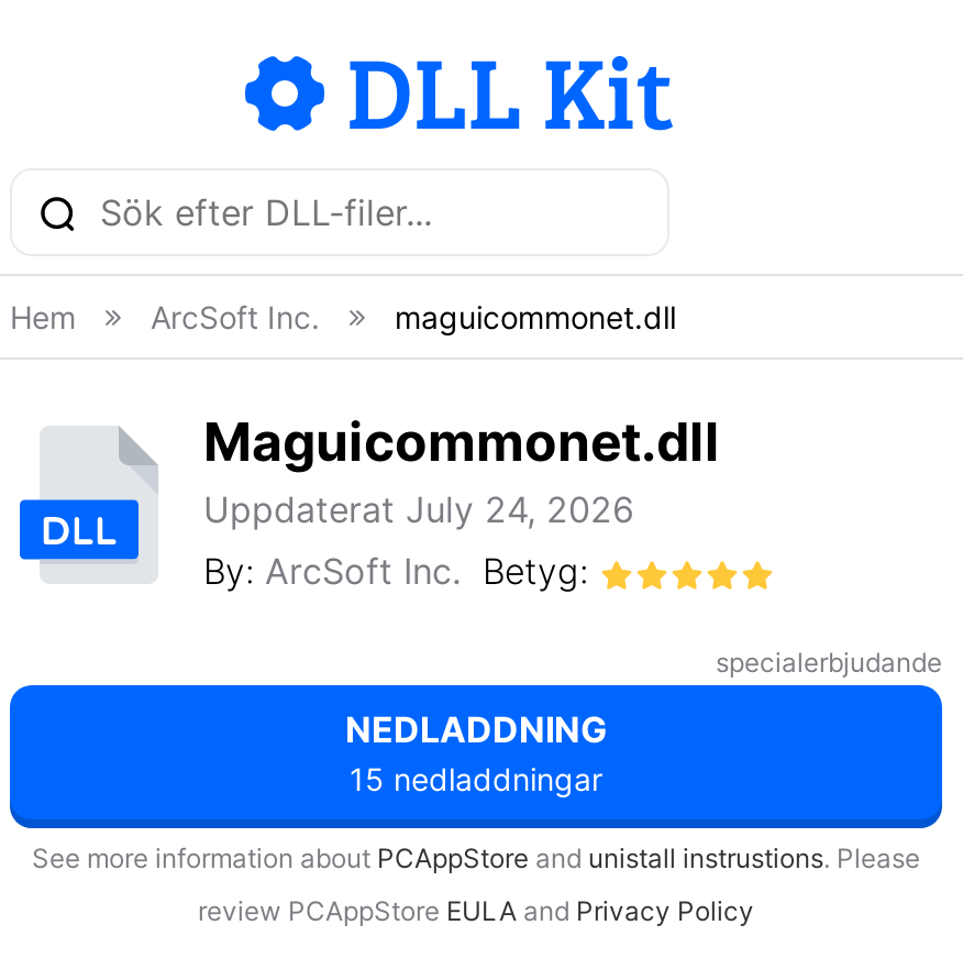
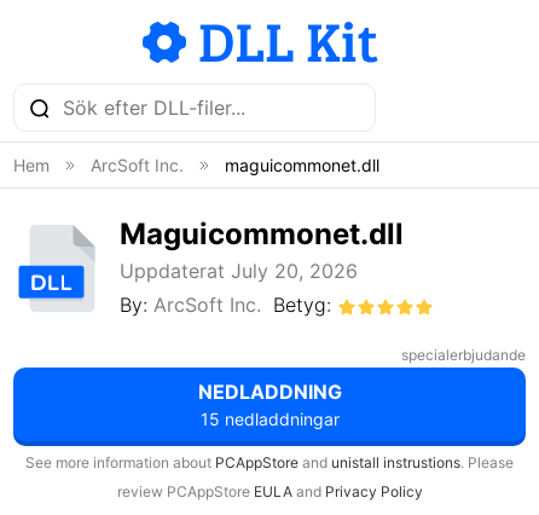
[203,487,634,531] Uppdaterat July 24, 2026 -> [120,259,358,283] Uppdaterat July 20, 2026

